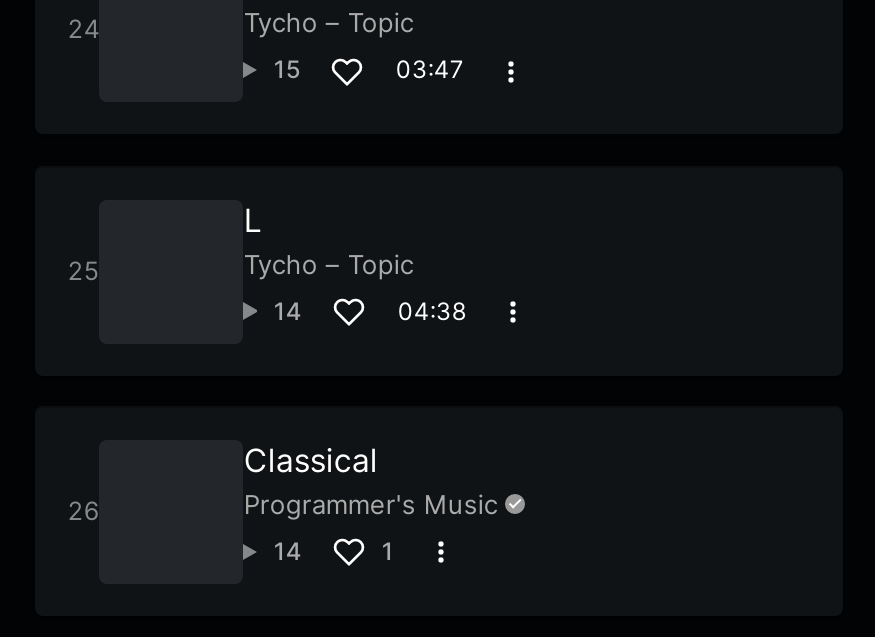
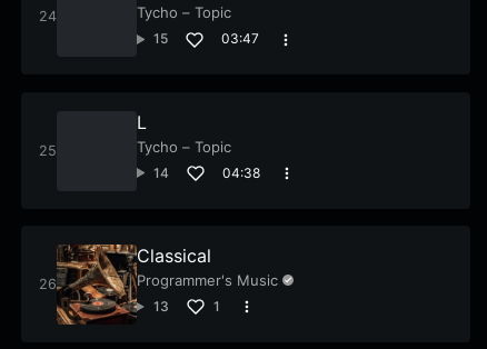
none -> [56,243,138,326] [image]
[274,536,302,566] 14 -> [154,298,169,314] 13

